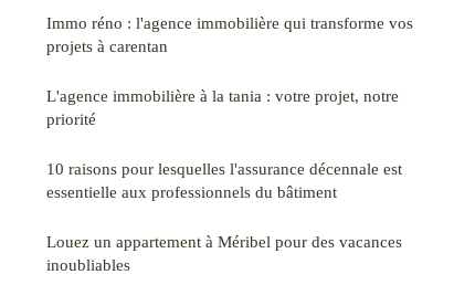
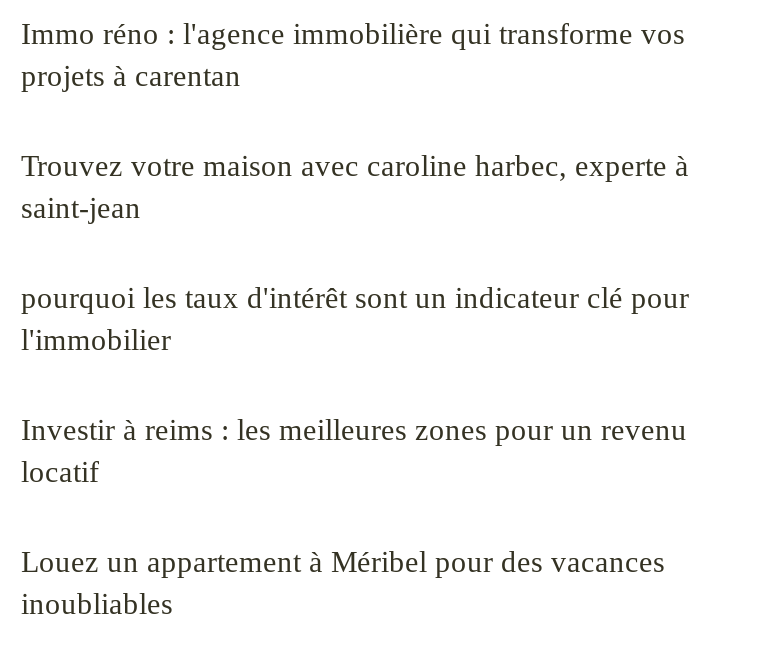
[46,86,402,201] L'agence immobilière à la tania : votre projet, notre | priorité | 10 raisons pour lesquelles l'assurance décennale est | essentielle aux professionnels du bâtiment -> [21,148,689,488] Trouvez votre maison avec caroline harbec, experte à | saint-jean | pourquoi les taux d'intérêt sont un indicateur clé pour | l'immobilier | Investir à reims : les meilleures zones pour un revenu | locatif

